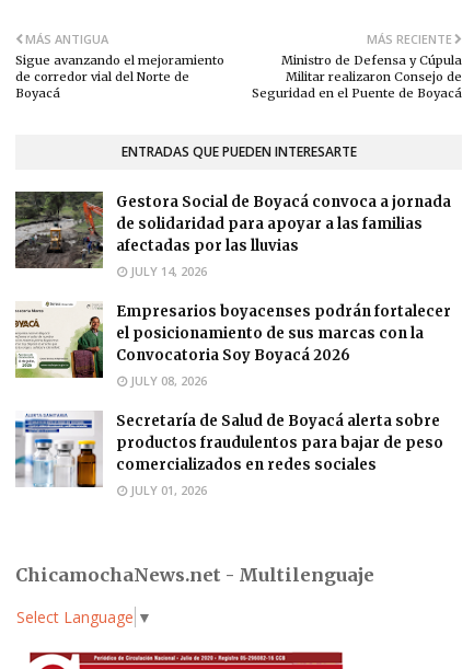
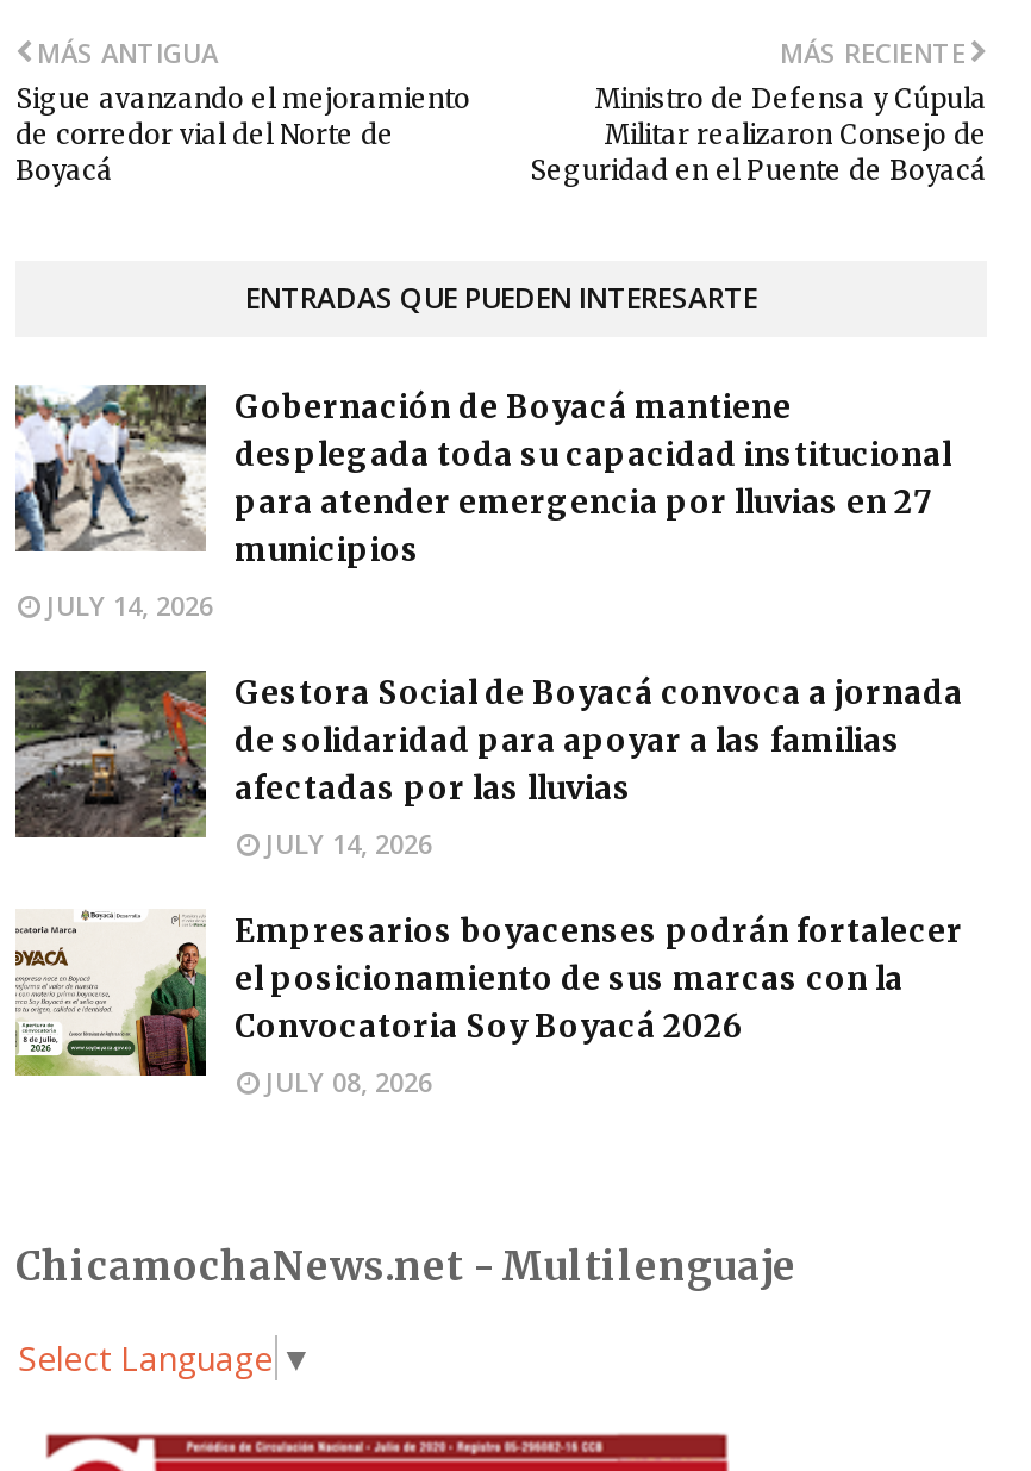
none -> [13,382,951,624] [image] | Gobernación de Boyacá mantiene | desplegada toda su capacidad institucional | para atender emergencia por lluvias en 27 | municipios | JULY 14, 2026
moved [13,191,451,389] -> [11,668,963,1100]: [image] | Gestora Social de Boyacá convoca a jornada | de solidaridad para apoyar a las familias | ... | Convocatoria Soy Boyacá 2026 | JULY 08, 2026
[14,412,443,499] [image] | Secretaría de Salud de Boyacá alerta sobre | productos fraudulentos para bajar de peso | comercializados en redes sociales | JULY 01, 2026 -> none

